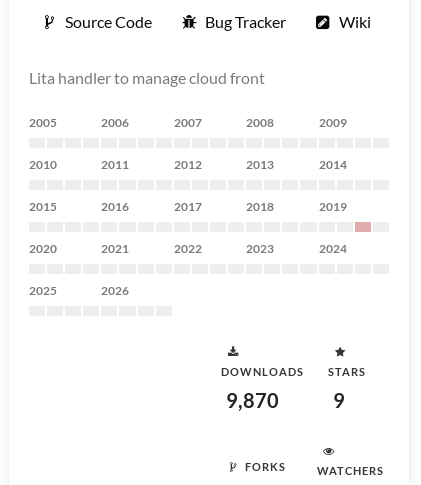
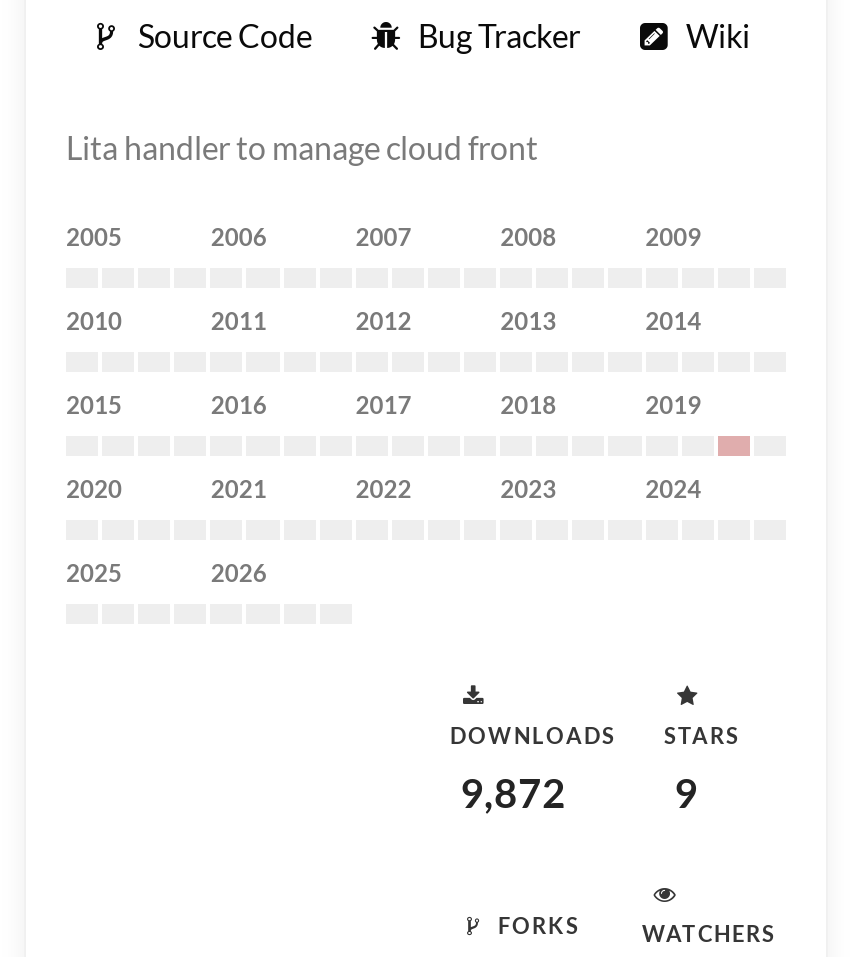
[226,388,279,412] 9,870 -> [460,768,566,816] 9,872

